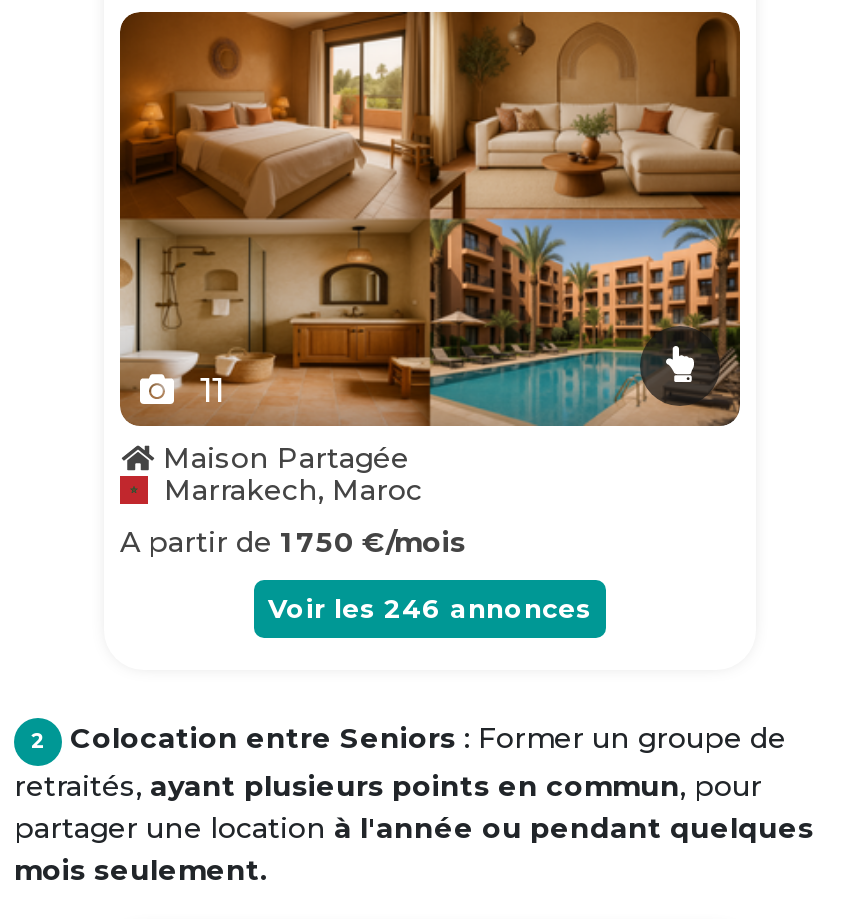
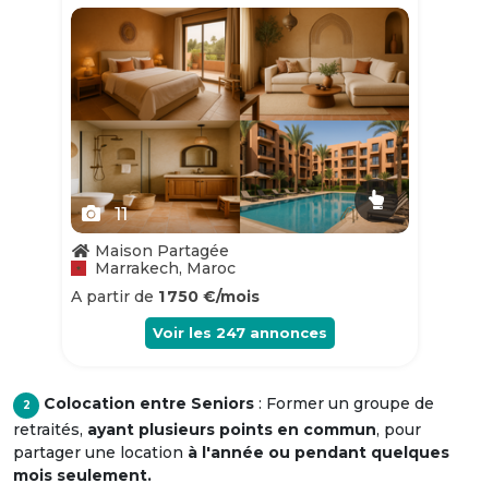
[268,592,592,624] Voir les 246 annonces -> [153,324,327,341] Voir les 247 annonces

